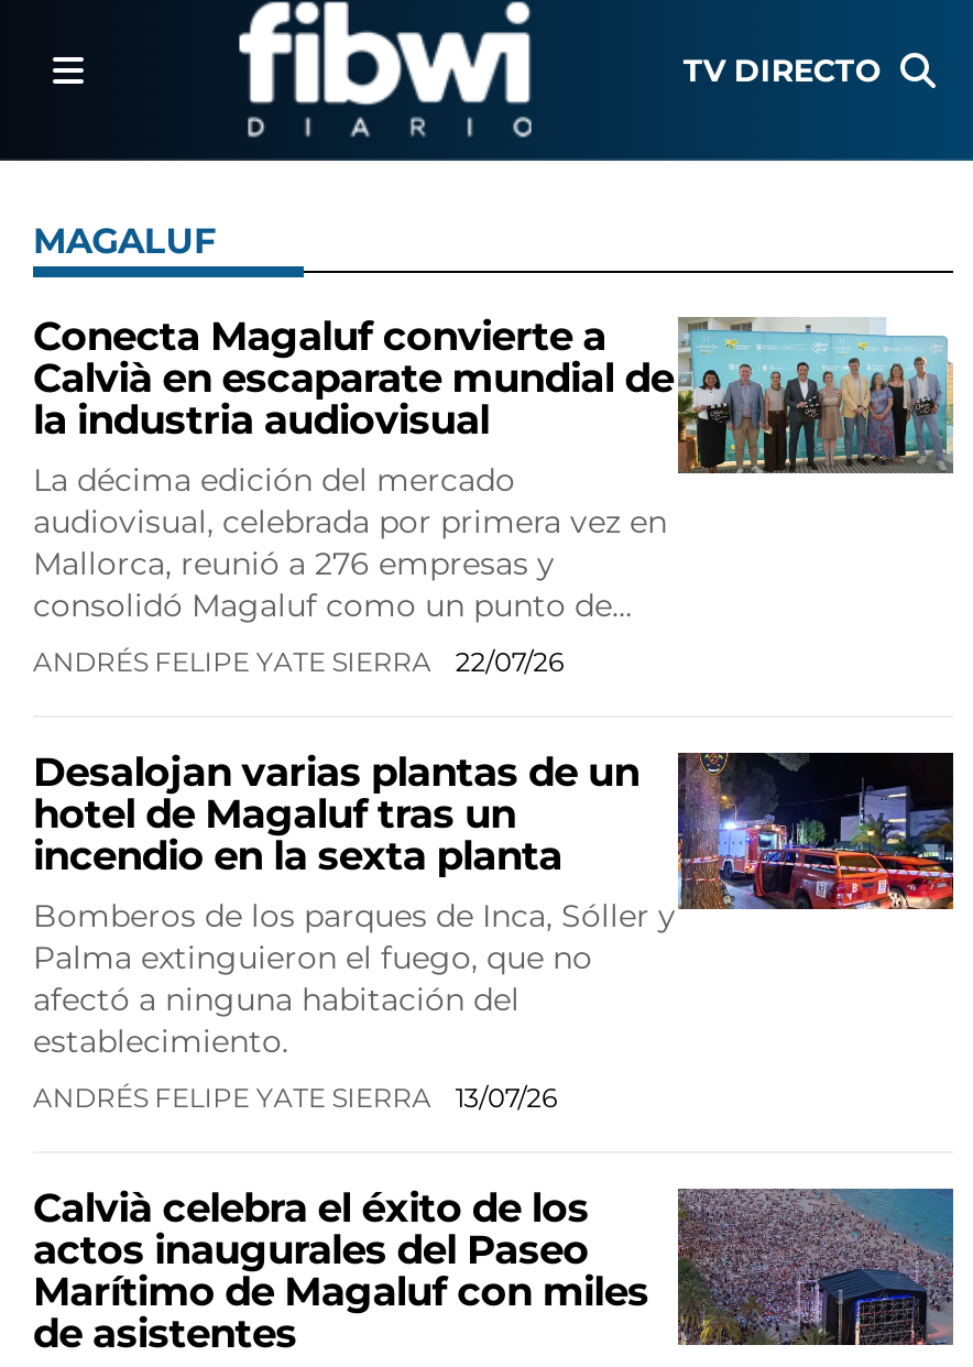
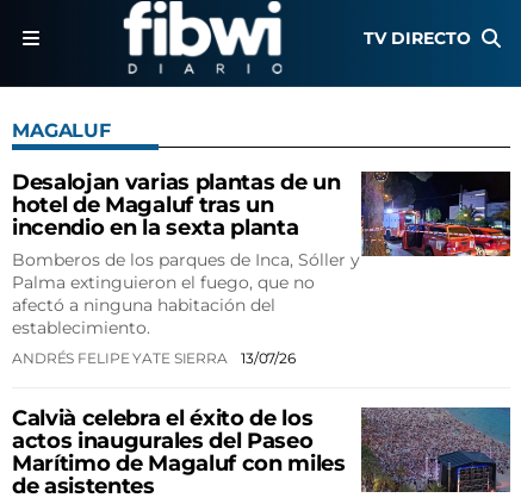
[33,313,953,678] [image] | Conecta Magaluf convierte a | Calvià en escaparate mundial de | la industria audiovisual | La décima edición del mercado | audiovisual, celebrada por primera vez en | Mallorca, reunió a 276 empresas y | consolidó Magaluf como un punto de… | ANDRÉS FELIPE YATE SIERRA 22/07/26 -> none

